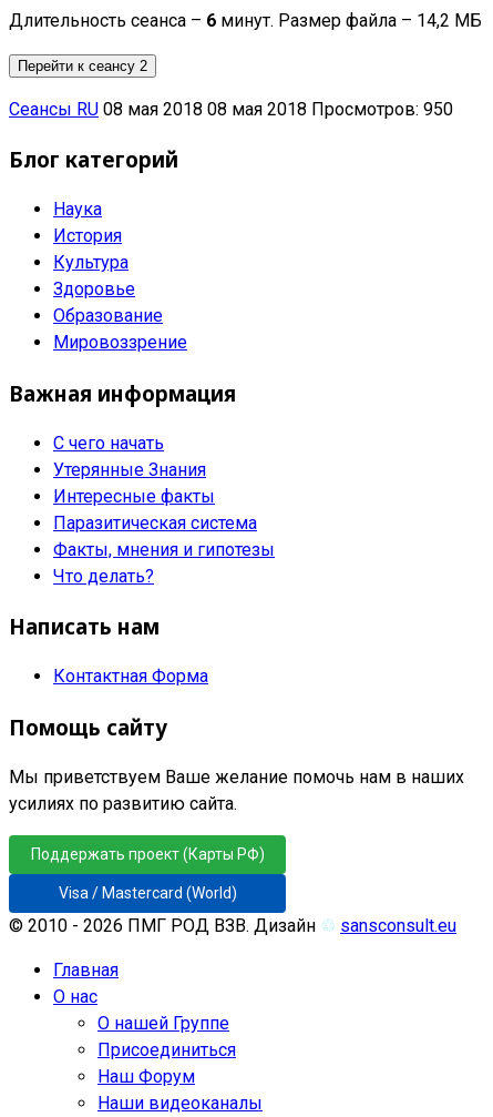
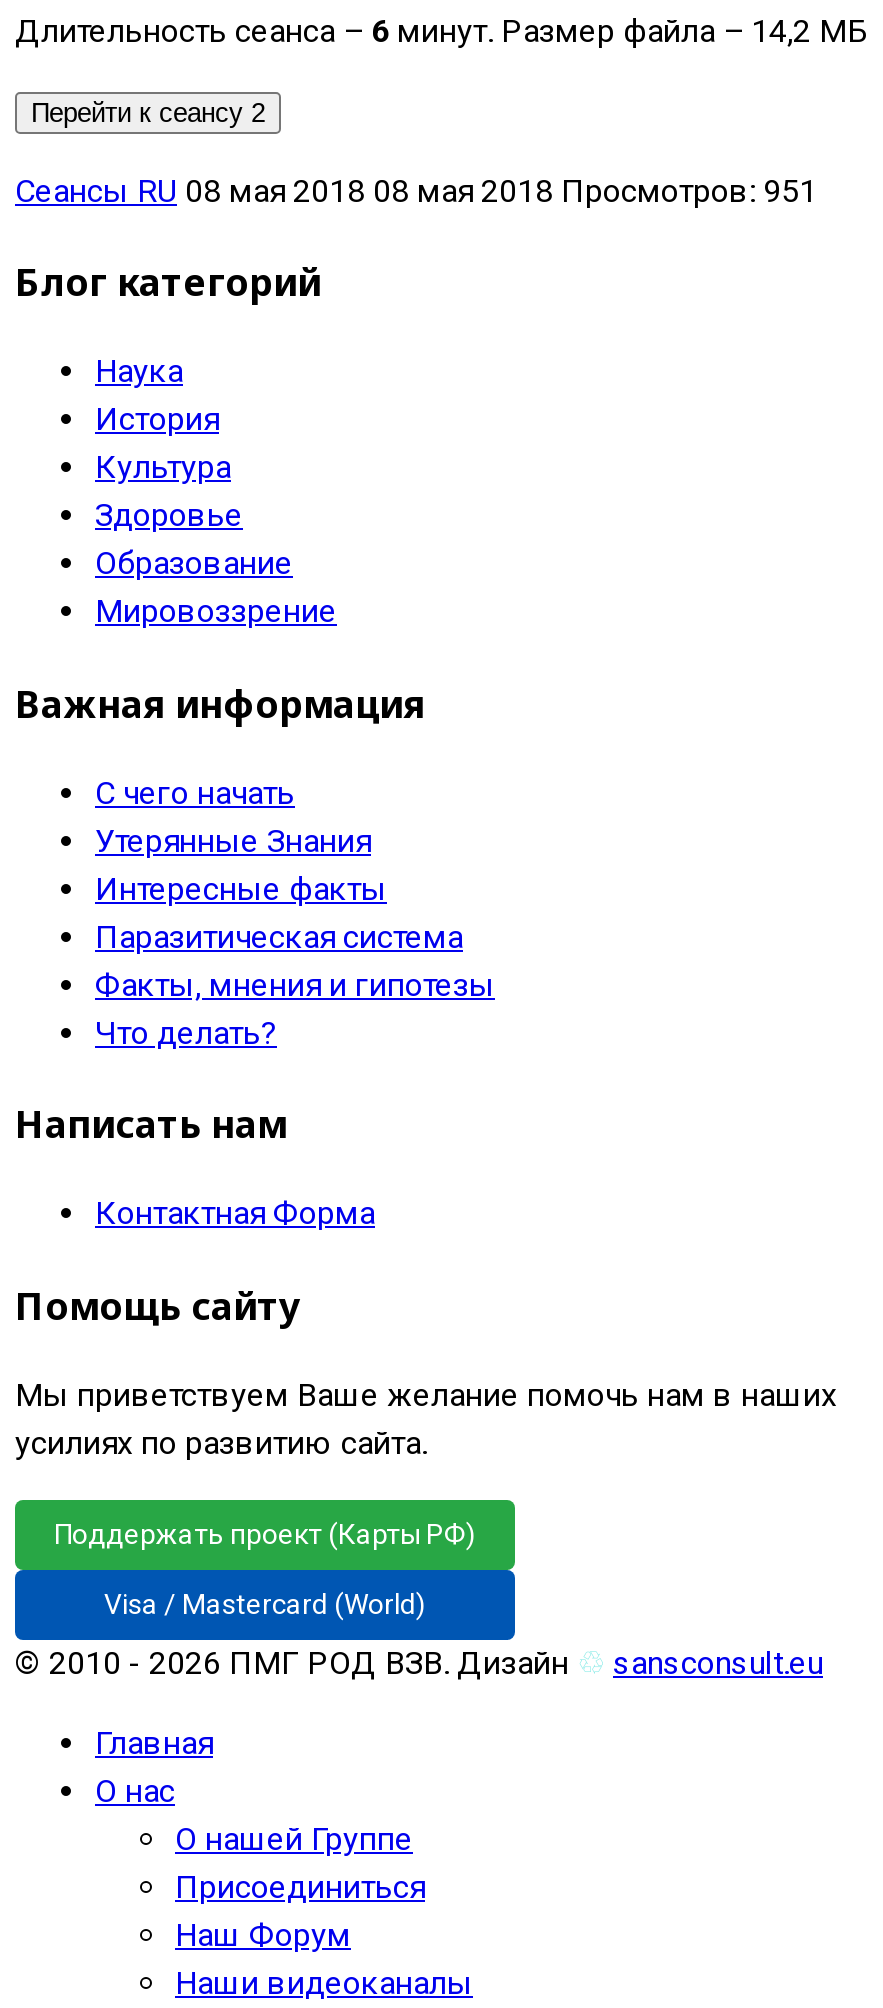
[9,99,453,120] Сеансы RU 08 мая 2018 08 мая 2018 Просмотров: 950 -> [15,172,817,210] Сеансы RU 08 мая 2018 08 мая 2018 Просмотров: 951

